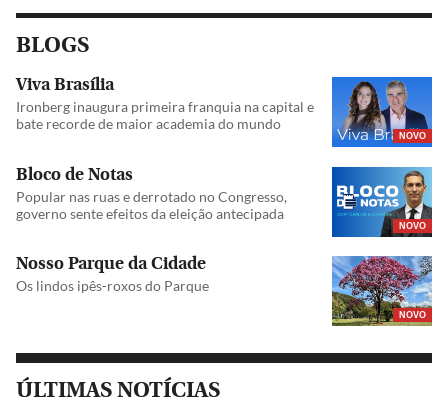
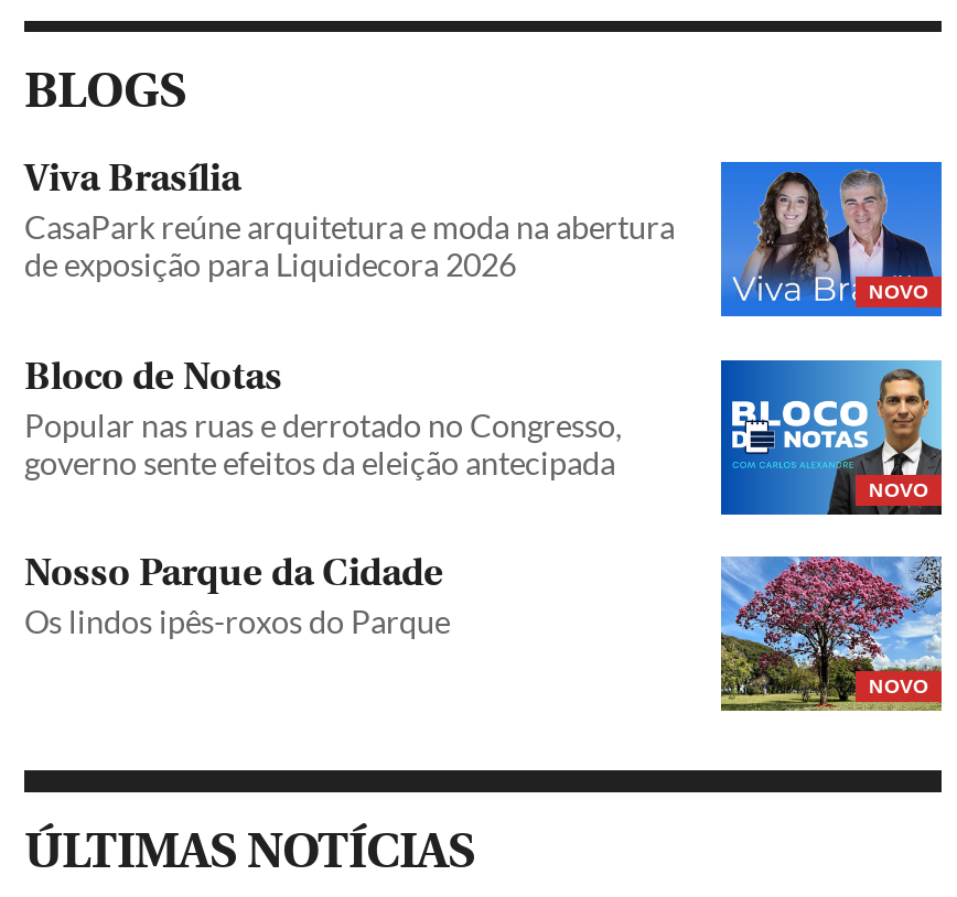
[16,98,314,132] Ironberg inaugura primeira franquia na capital e | bate recorde de maior academia do mundo -> [24,209,675,284] CasaPark reúne arquitetura e moda na abertura | de exposição para Liquidecora 2026

